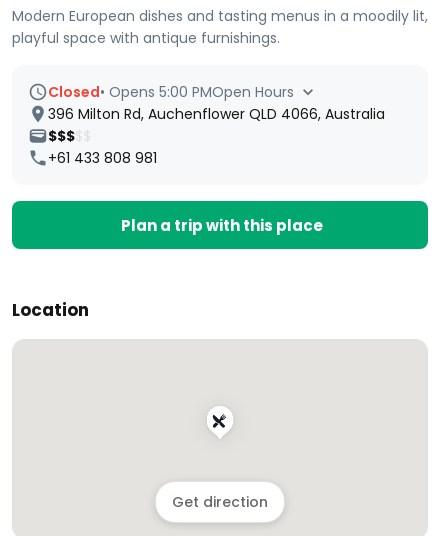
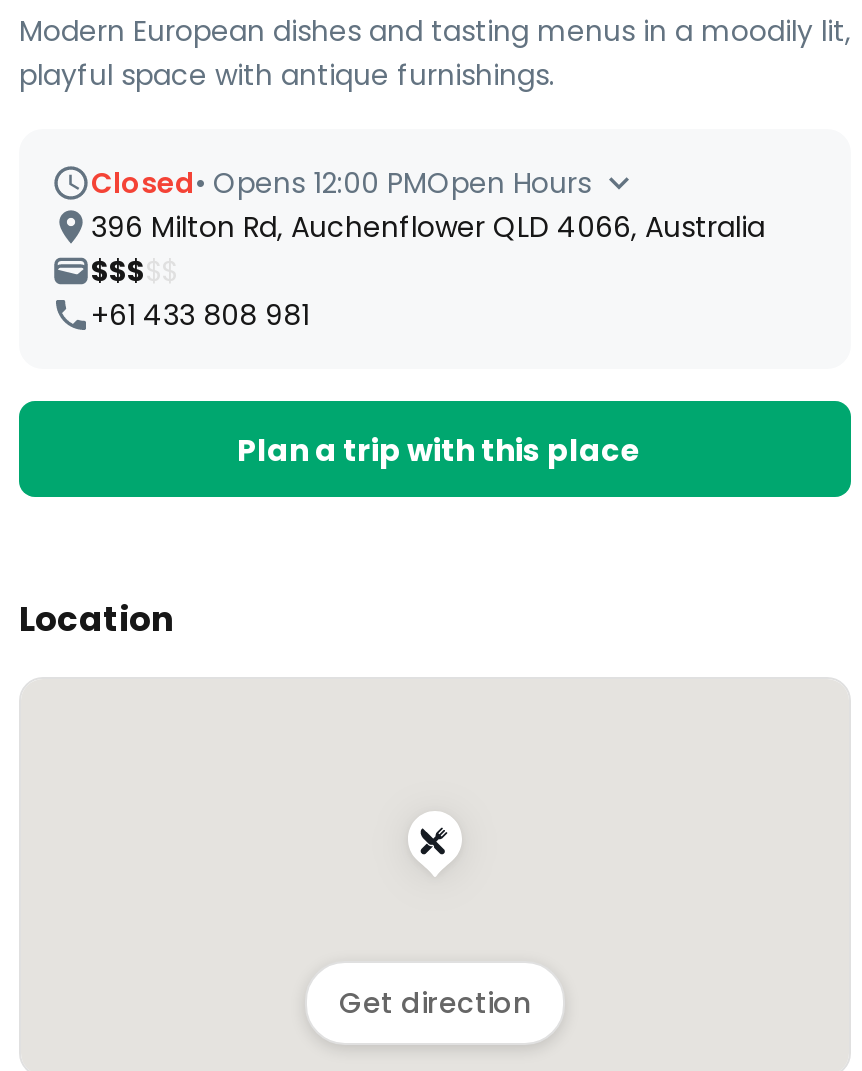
[48,82,294,102] Closed • Opens 5:00 PMOpen Hours -> [91,163,591,203] Closed • Opens 12:00 PMOpen Hours

